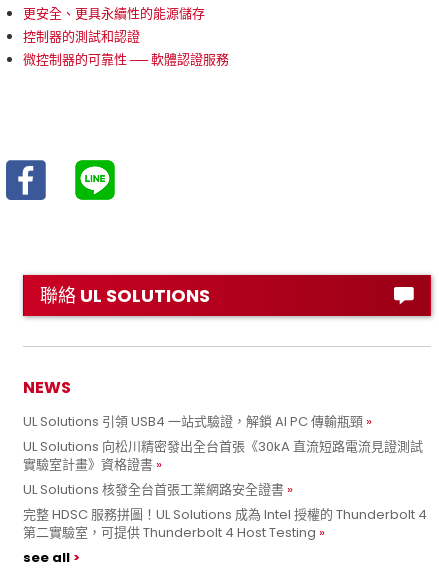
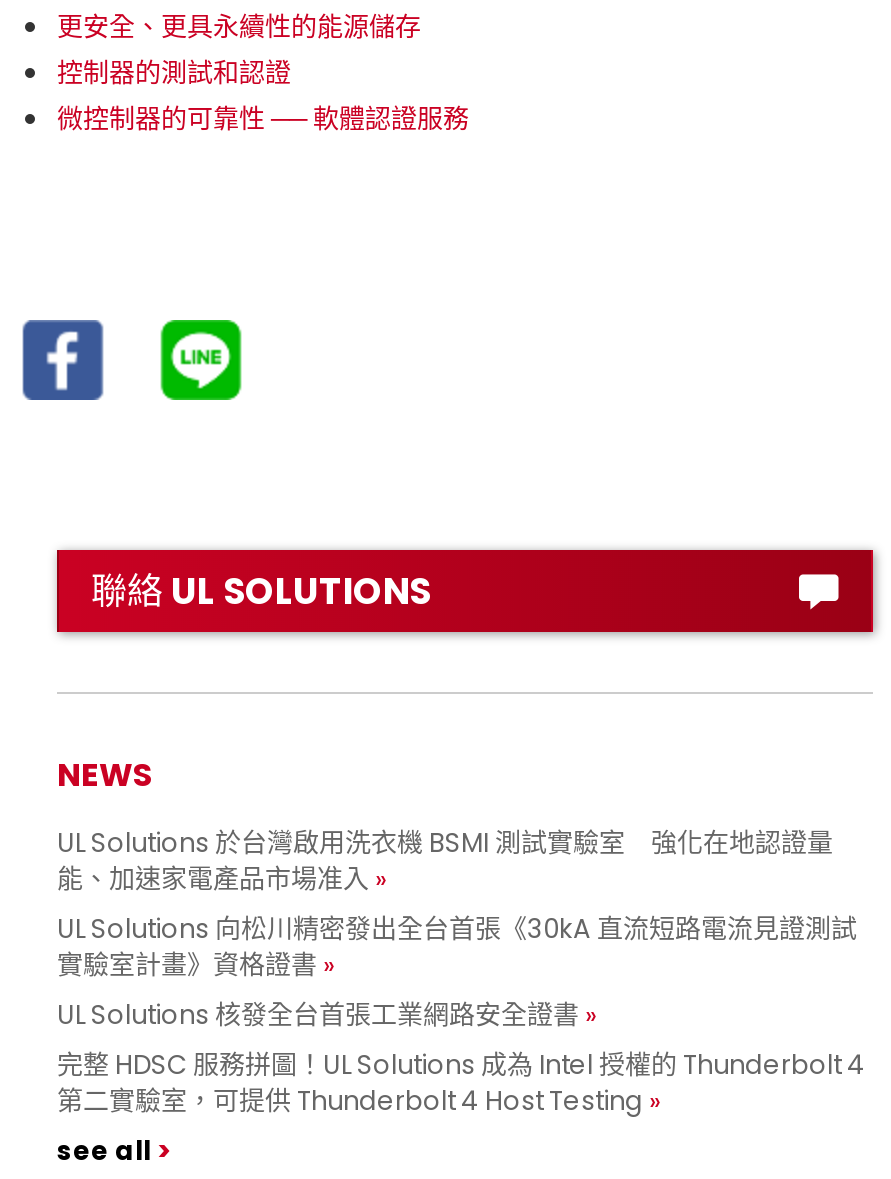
[23,411,363,430] UL Solutions 引領 USB4 一站式驗證，解鎖 AI PC 傳輸瓶頸 -> [57,823,833,897] UL Solutions 於台灣啟用洗衣機 BSMI 測試實驗室 強化在地認證量 | 能、加速家電產品市場准入

